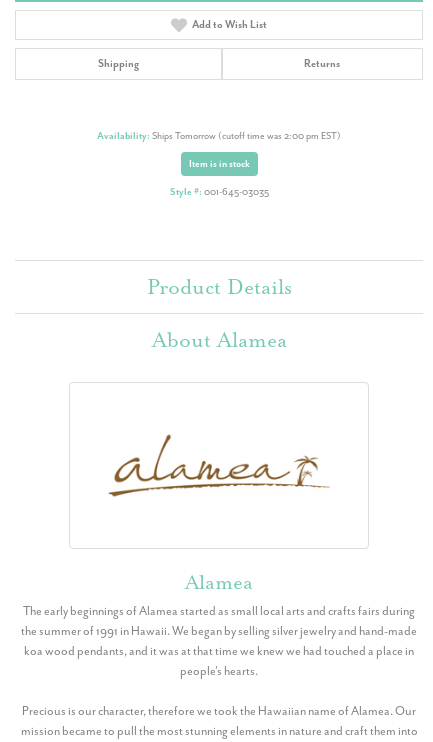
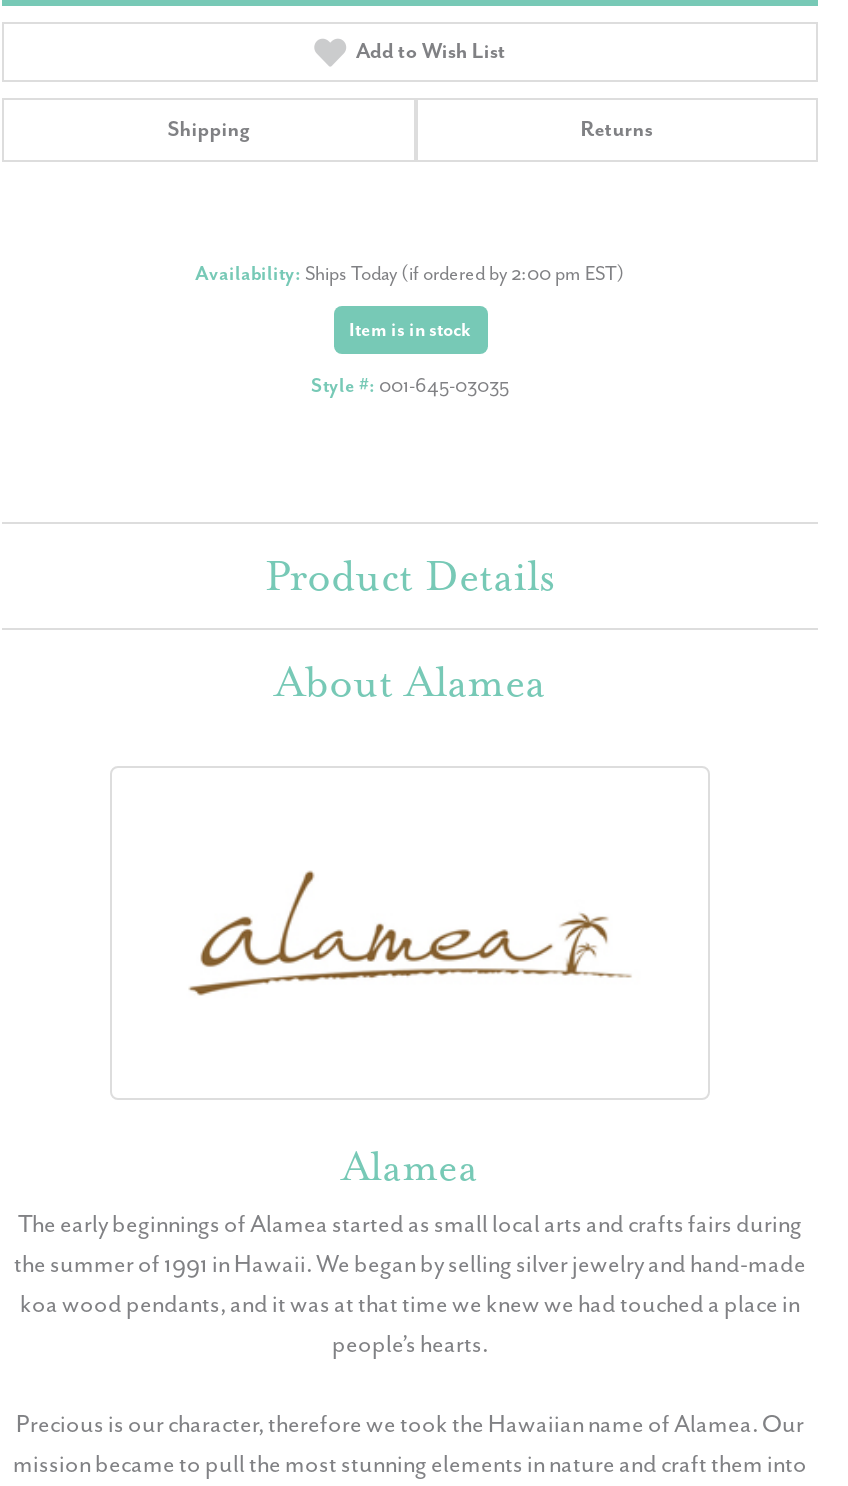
[97,130,341,142] Availability: Ships Tomorrow (cutoff time was 2:00 pm EST) -> [195,262,625,286] Availability: Ships Today (if ordered by 2:00 pm EST)

